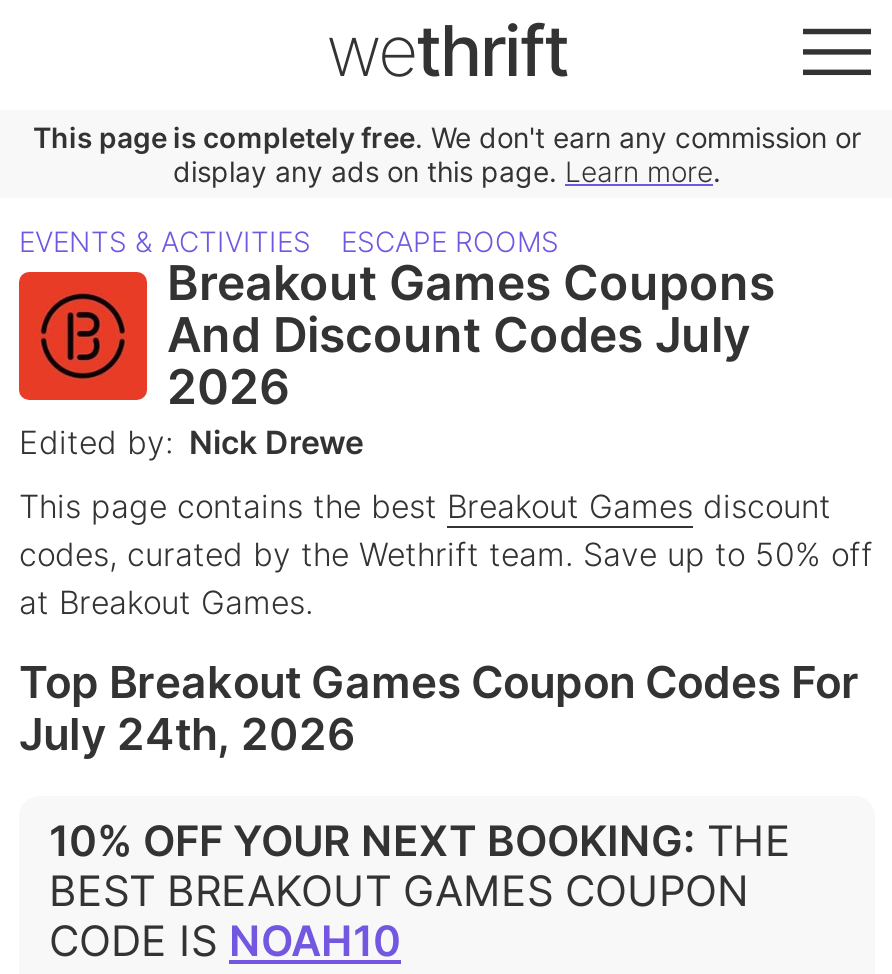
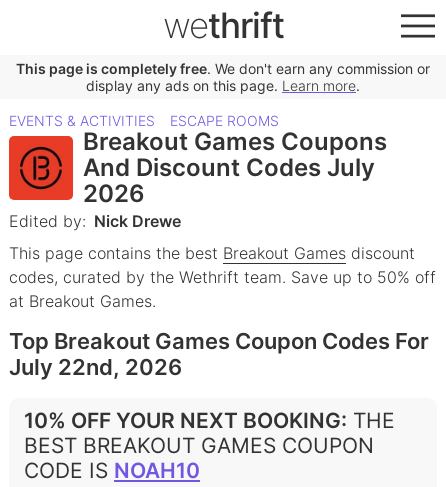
[19,708,355,760] July 24th, 2026 -> [9,354,182,380] July 22nd, 2026

